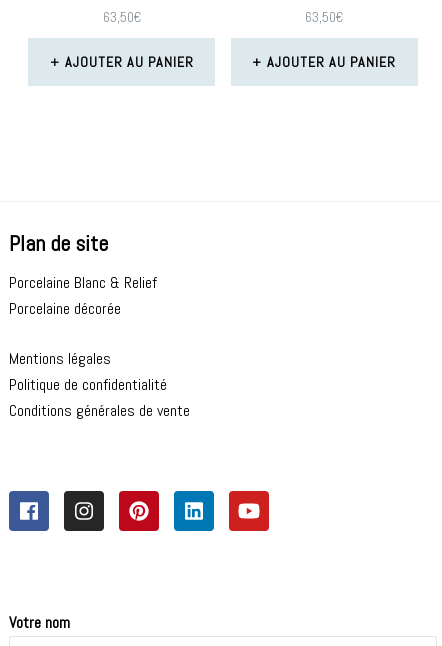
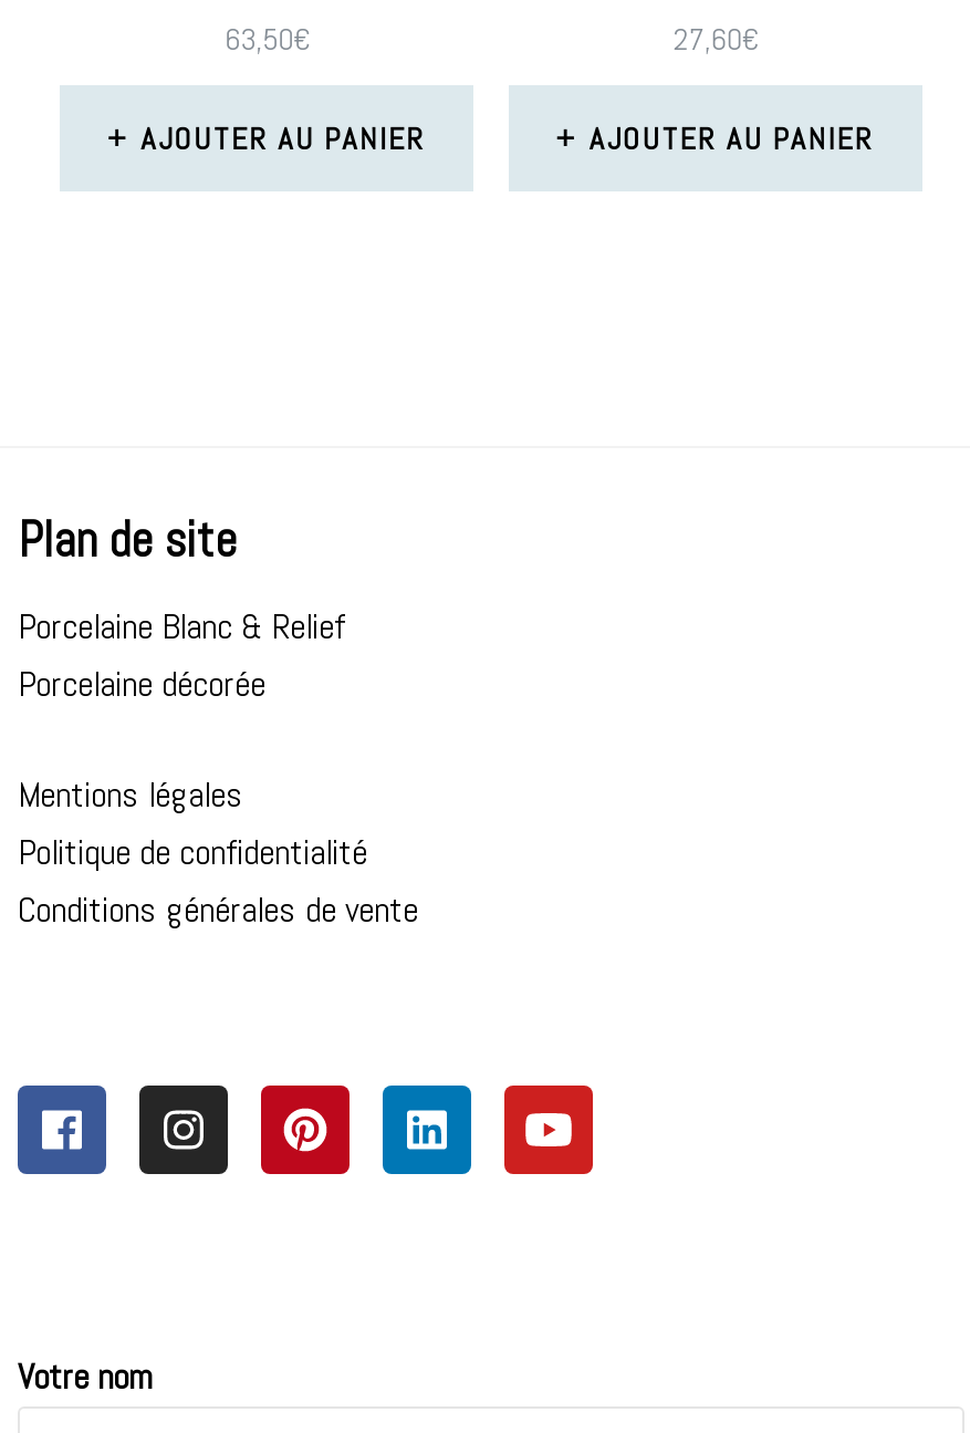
[305,8,343,26] 63,50€ -> [673,18,757,58] 27,60€

